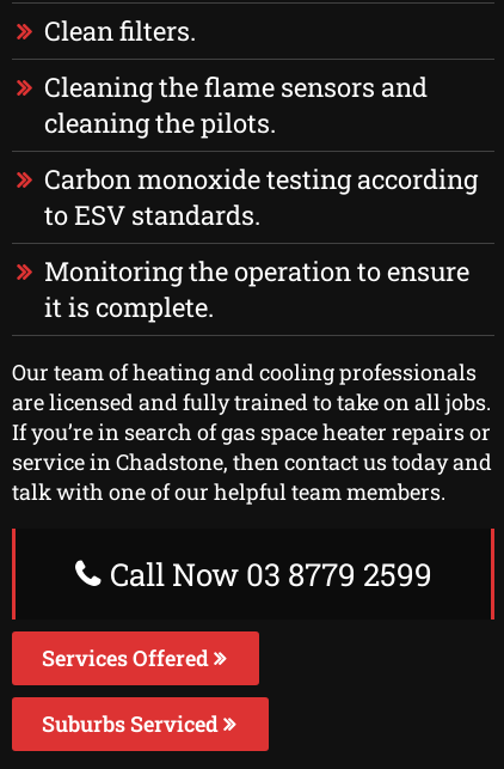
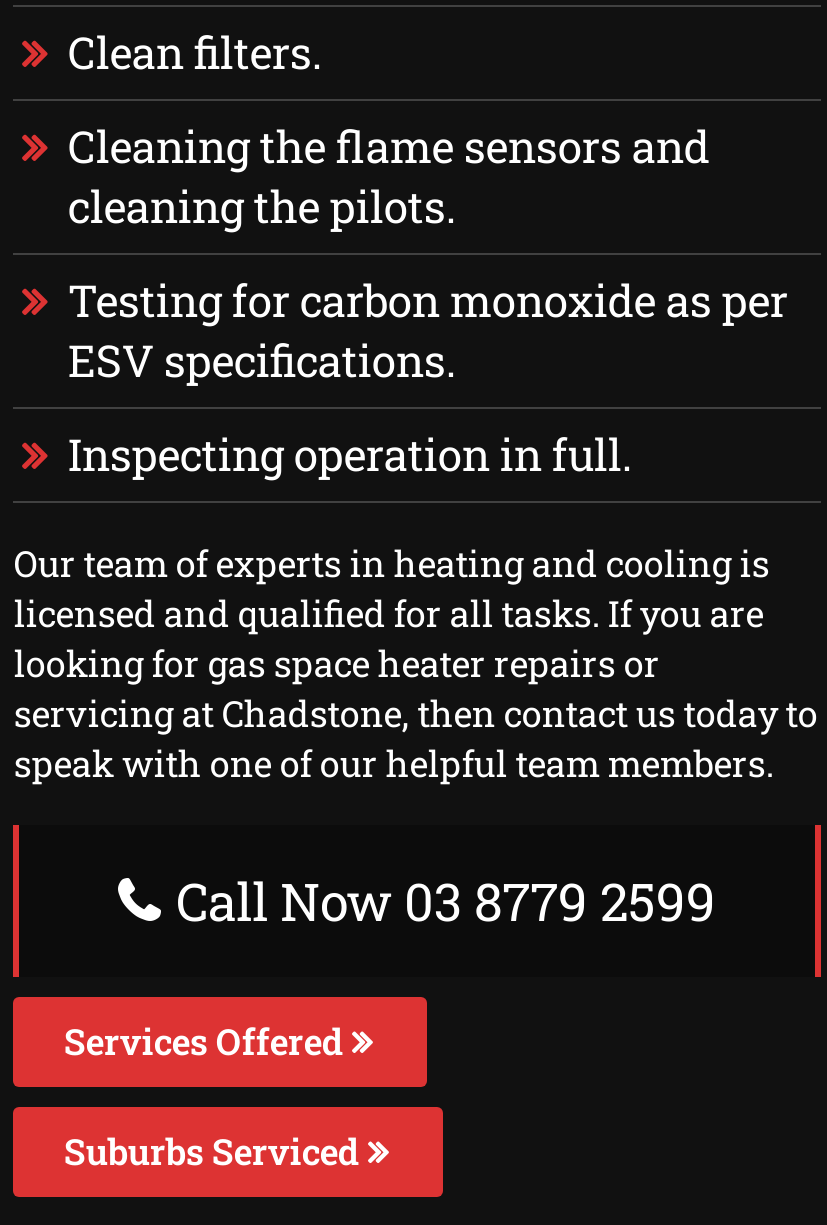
[45,161,478,232] Carbon monoxide testing according | to ESV standards. -> [68,271,788,389] Testing for carbon monoxide as per | ESV specifications.
[45,253,470,324] Monitoring the operation to ensure | it is complete. -> [68,425,632,483] Inspecting operation in full.
[12,357,493,506] Our team of heating and cooling professionals | are licensed and fully trained to take on all jobs. | If you’re in search of gas space heater repairs or | service in Chadstone, then contact us today and | talk with one of our helpful team members. -> [14,539,818,787] Our team of experts in heating and cooling is | licensed and qualified for all tasks. If you are | looking for gas space heater repairs or | servicing at Chadstone, then contact us today to | speak with one of our helpful team members.

